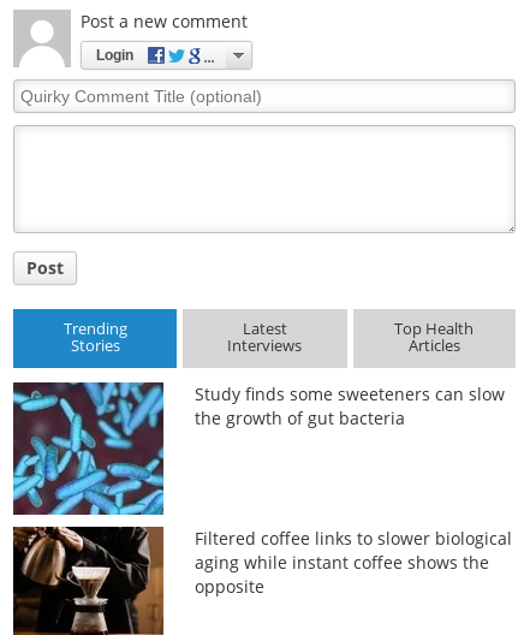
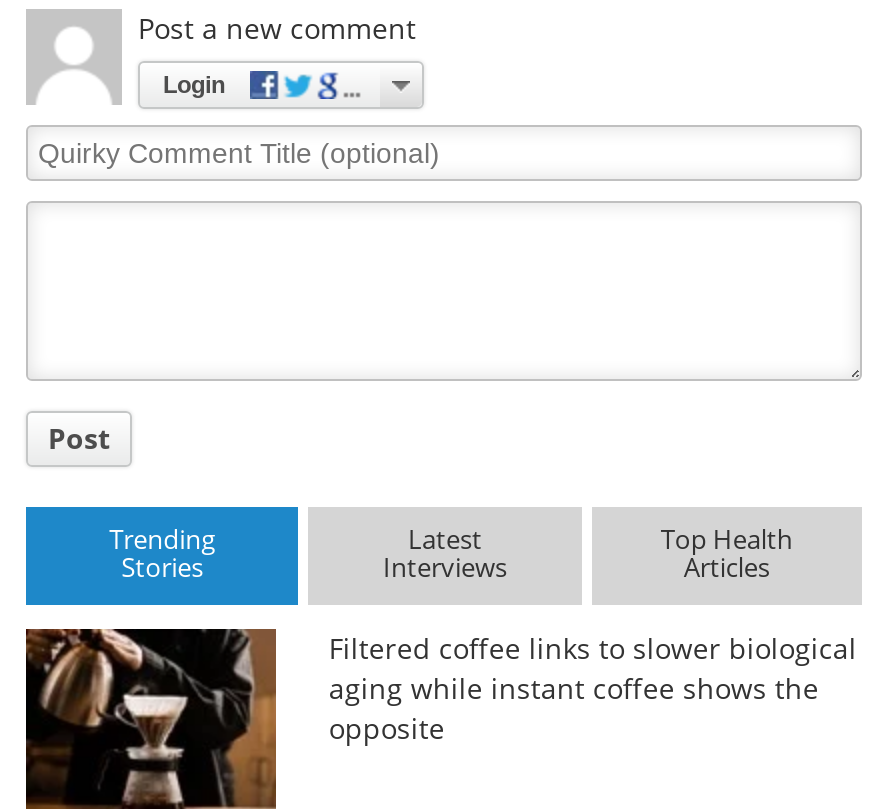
[12,381,505,516] [image] | Study finds some sweeteners can slow | the growth of gut bacteria -> none

